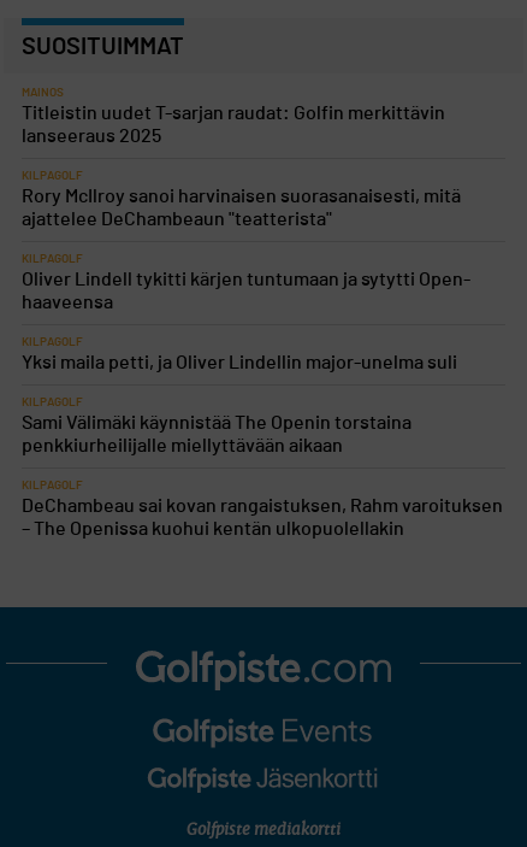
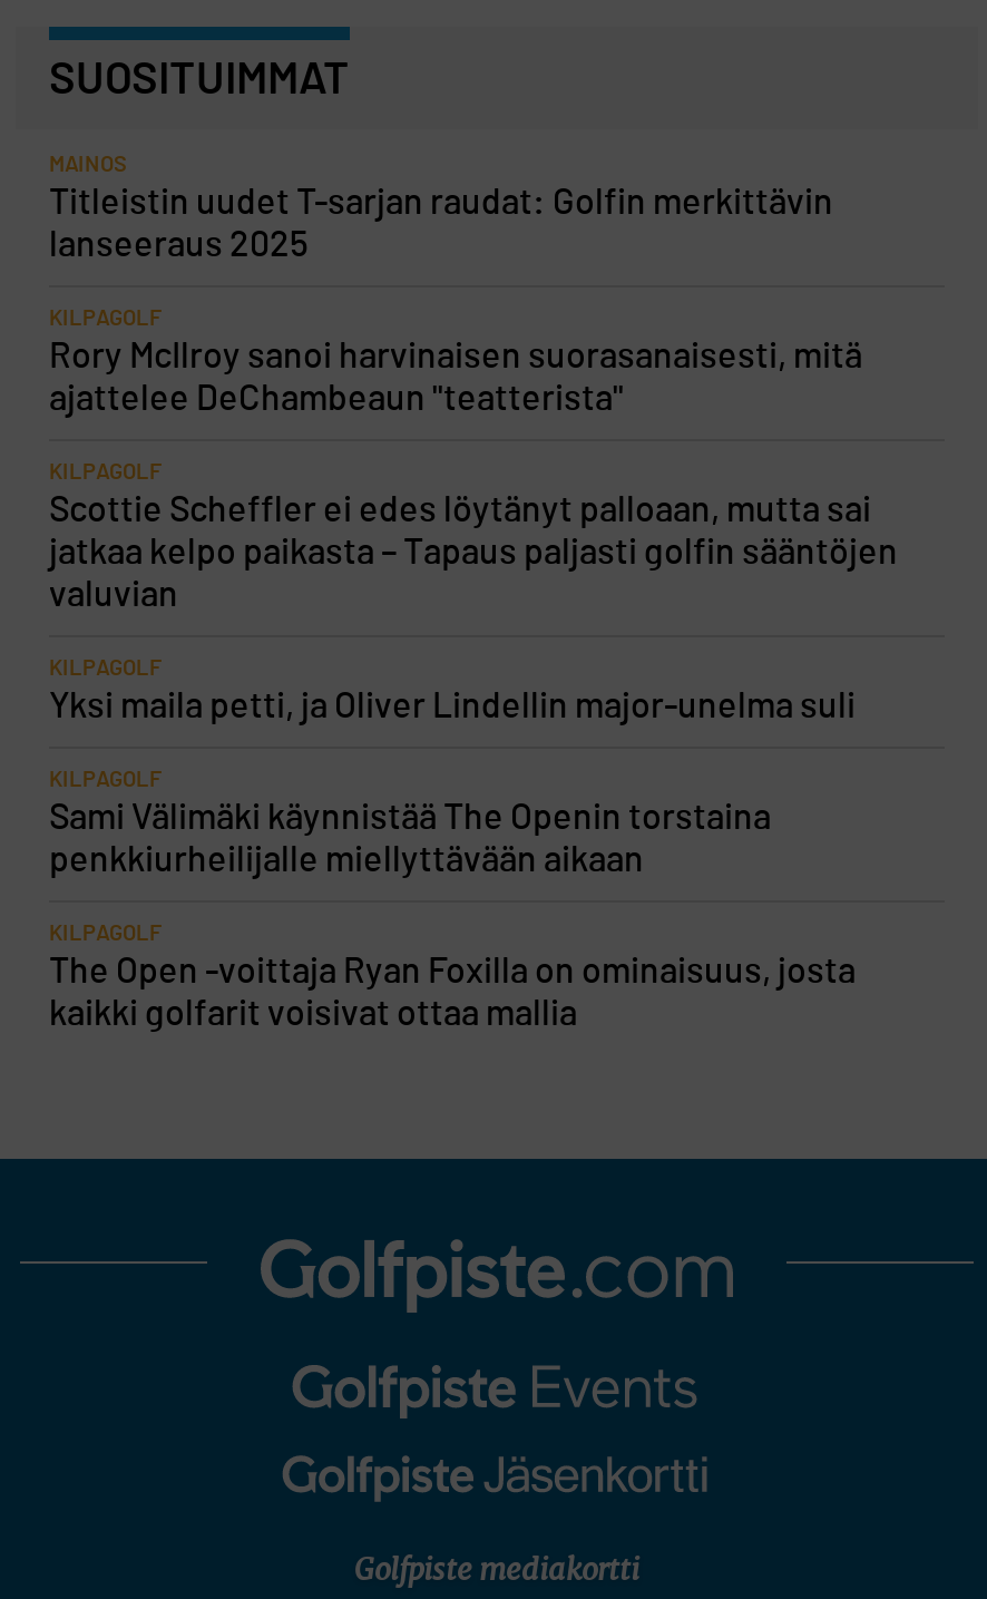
[22,269,470,312] Oliver Lindell tykitti kärjen tuntumaan ja sytytti Open- | haaveensa -> [49,492,898,612] Scottie Scheffler ei edes löytänyt palloaan, mutta sai | jatkaa kelpo paikasta – Tapaus paljasti golfin sääntöjen | valuvian
[22,496,503,538] DeChambeau sai kovan rangaistuksen, Rahm varoituksen | – The Openissa kuohui kentän ulkopuolellakin -> [49,953,856,1031] The Open -voittaja Ryan Foxilla on ominaisuus, josta | kaikki golfarit voisivat ottaa mallia

